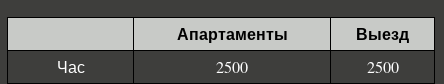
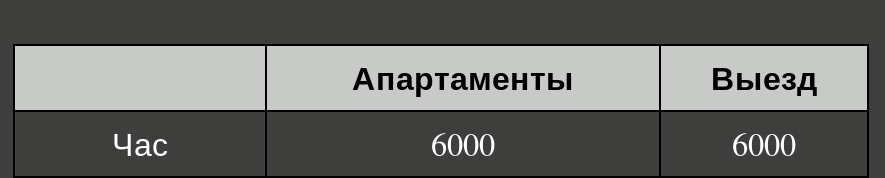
[216,56,248,78] 2500 -> [431,123,495,167] 6000
[366,56,398,78] 2500 -> [732,123,796,167] 6000

